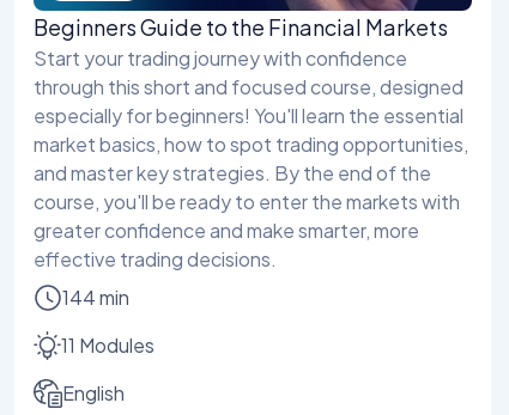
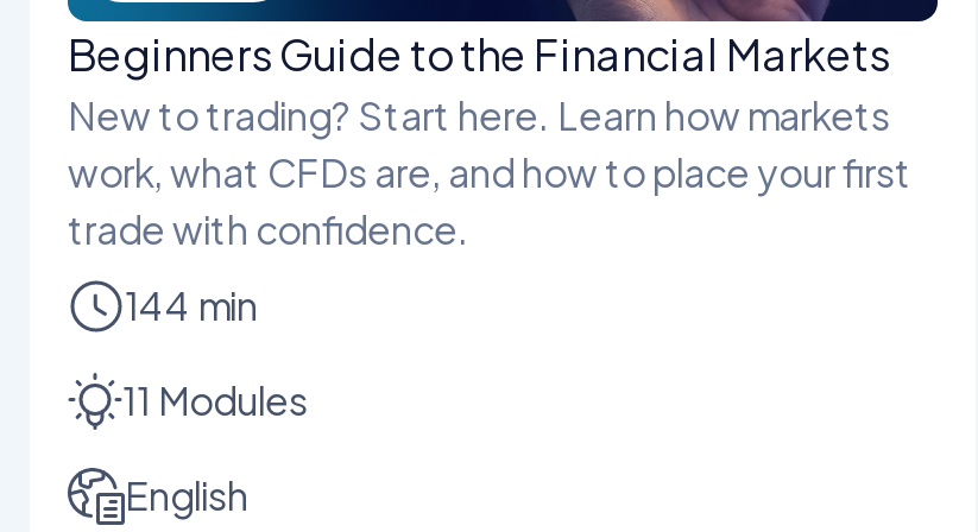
[34,45,468,271] Start your trading journey with confidence | through this short and focused course, designed | especially for beginners! You'll learn the essential | market basics, how to spot trading opportunities, | and master key strategies. By the end of the | course, you'll be ready to enter the markets with | greater confidence and make smarter, more | effective trading decisions. -> [68,90,911,254] New to trading? Start here. Learn how markets | work, what CFDs are, and how to place your first | trade with confidence.

